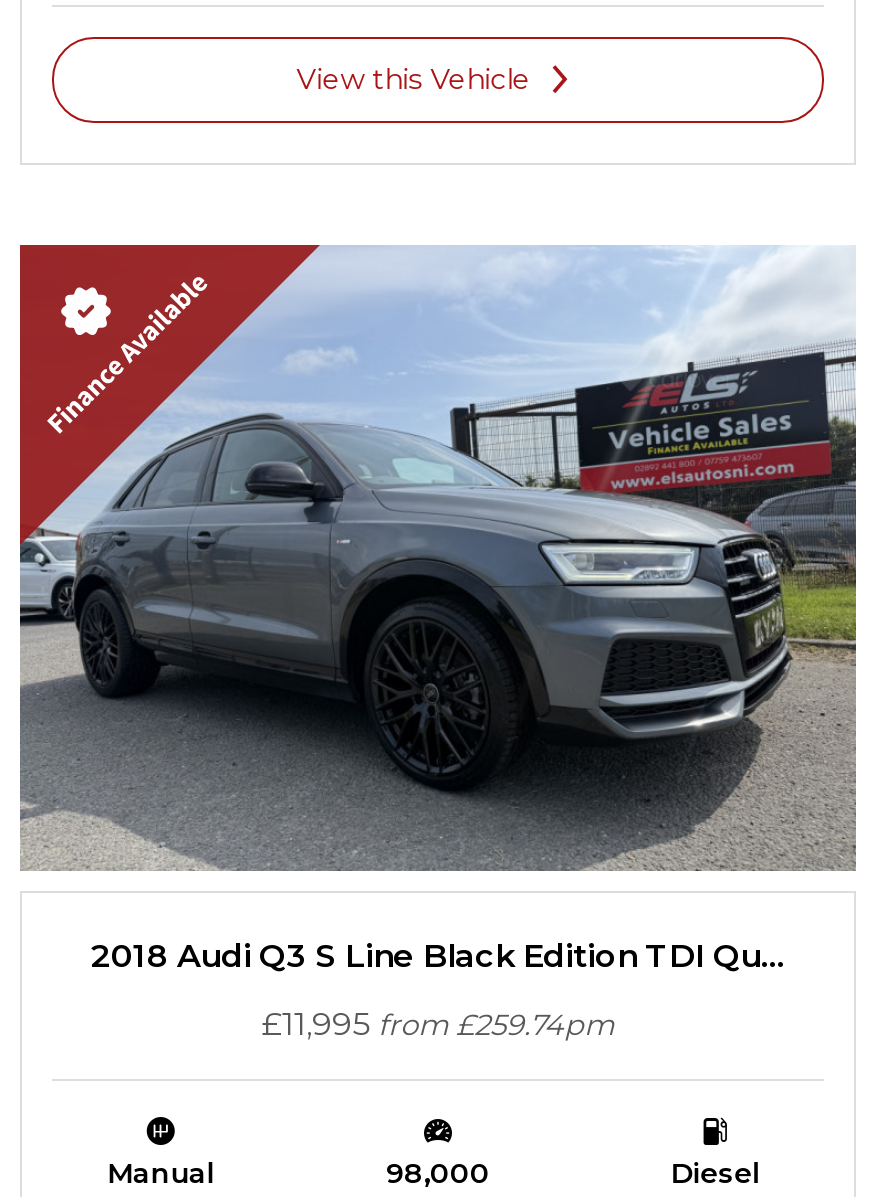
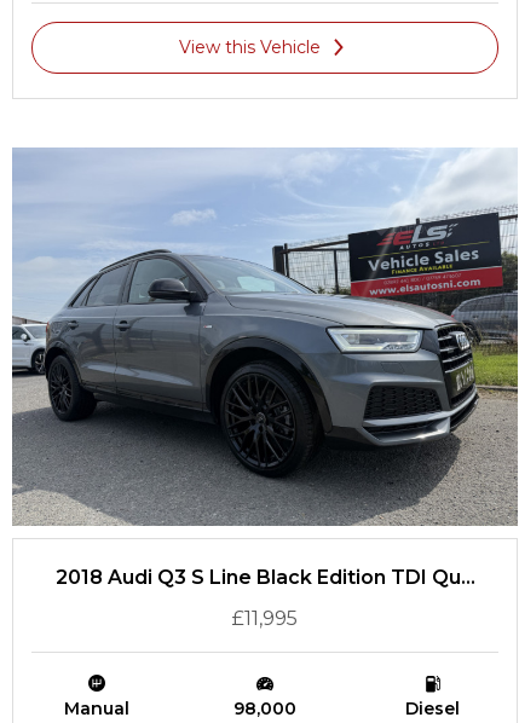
[18,243,320,543] [image] -> [12,148,191,328] [image]
[262,1005,614,1043] £11,995 from £259.74pm -> [232,607,298,630] £11,995

